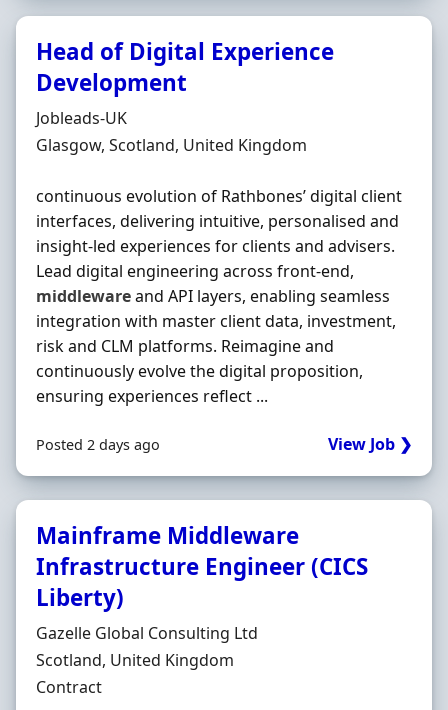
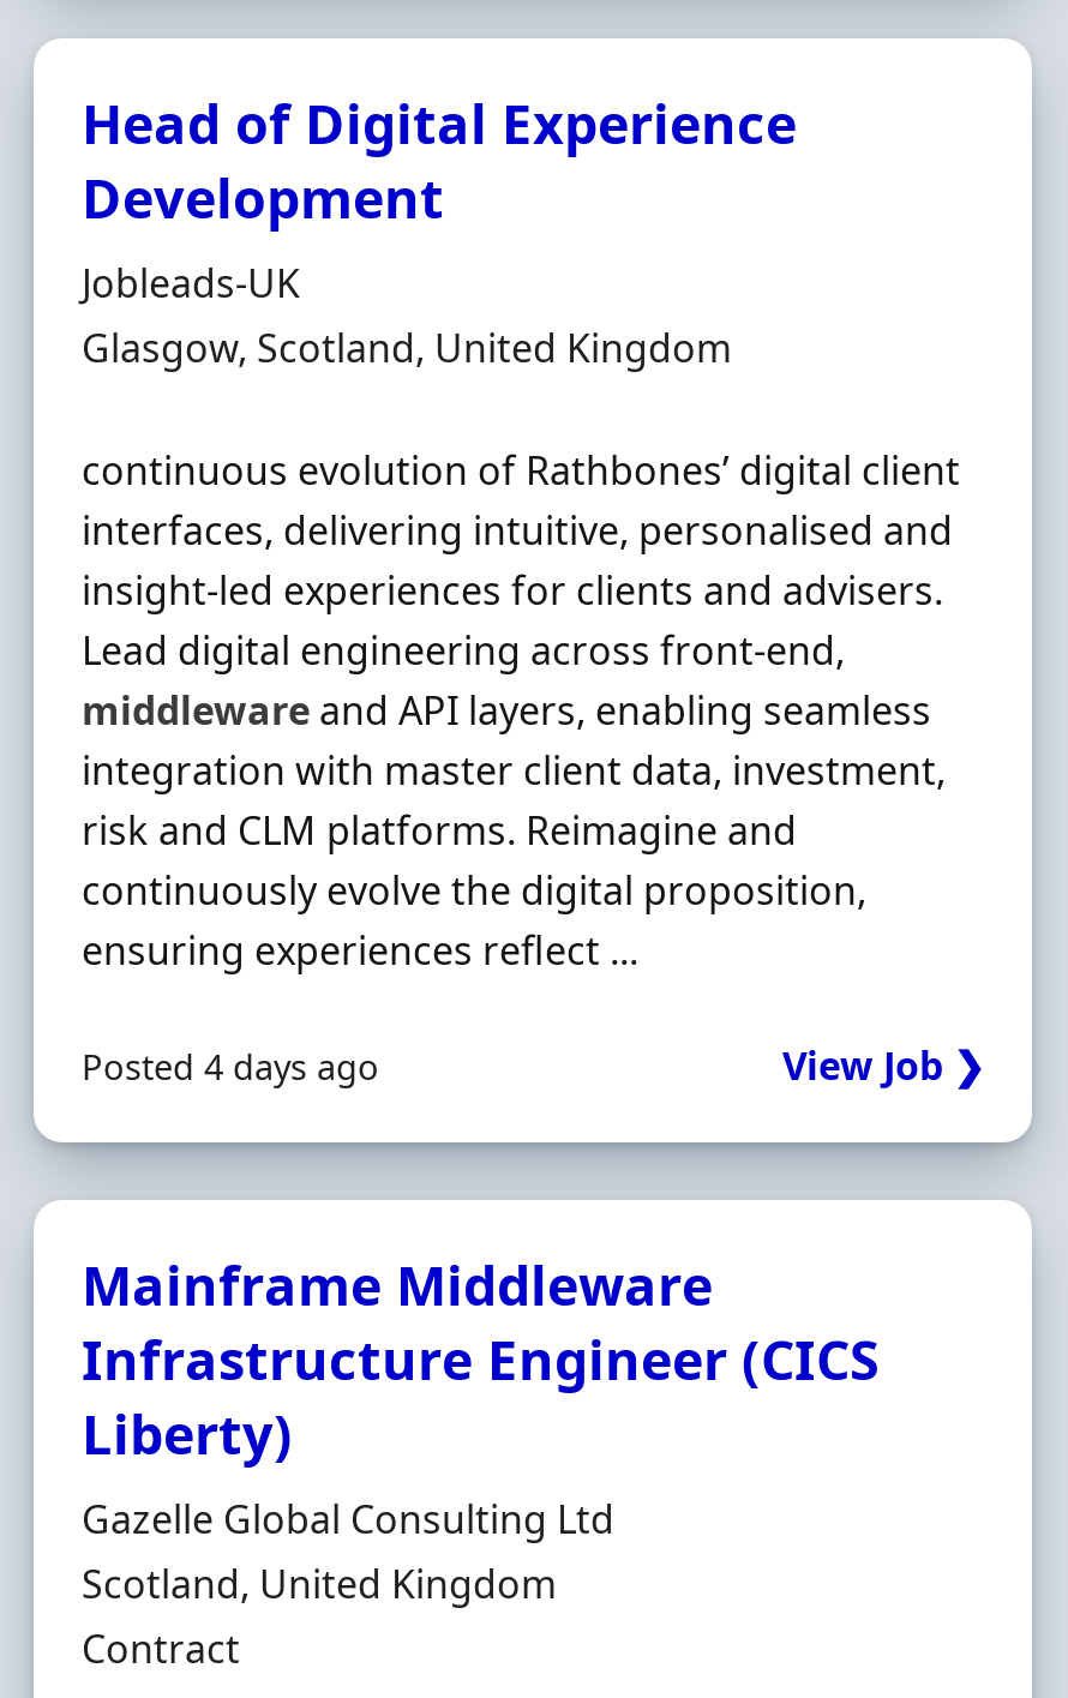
[36,435,160,454] Posted 2 days ago -> [82,1044,379,1090] Posted 4 days ago

